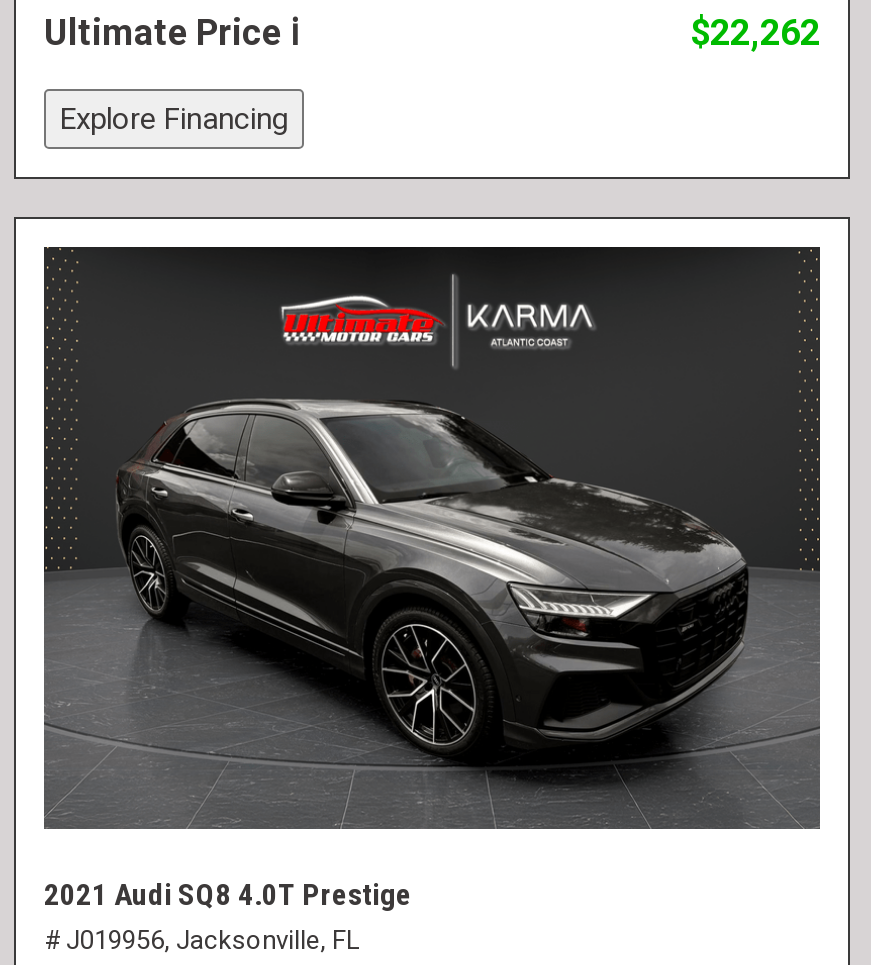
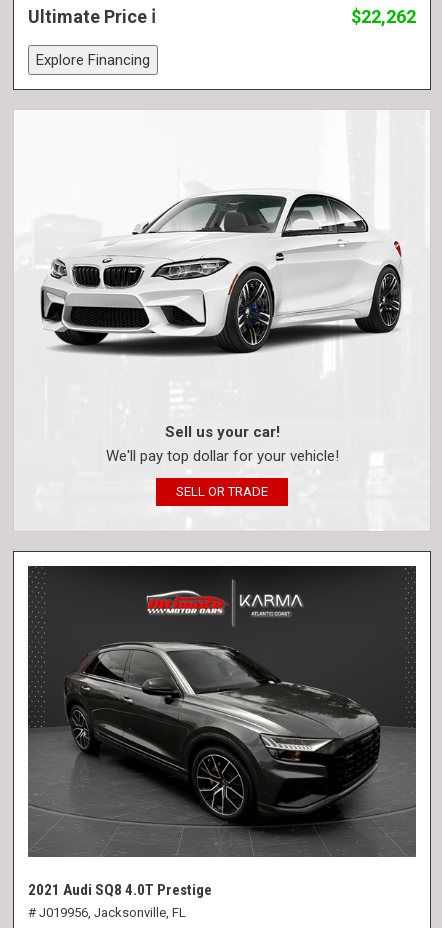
none -> [39,192,404,358] [image]
none -> [105,422,338,498] Sell us your car! | We'll pay top dollar for your vehicle! | SELL OR TRADE

